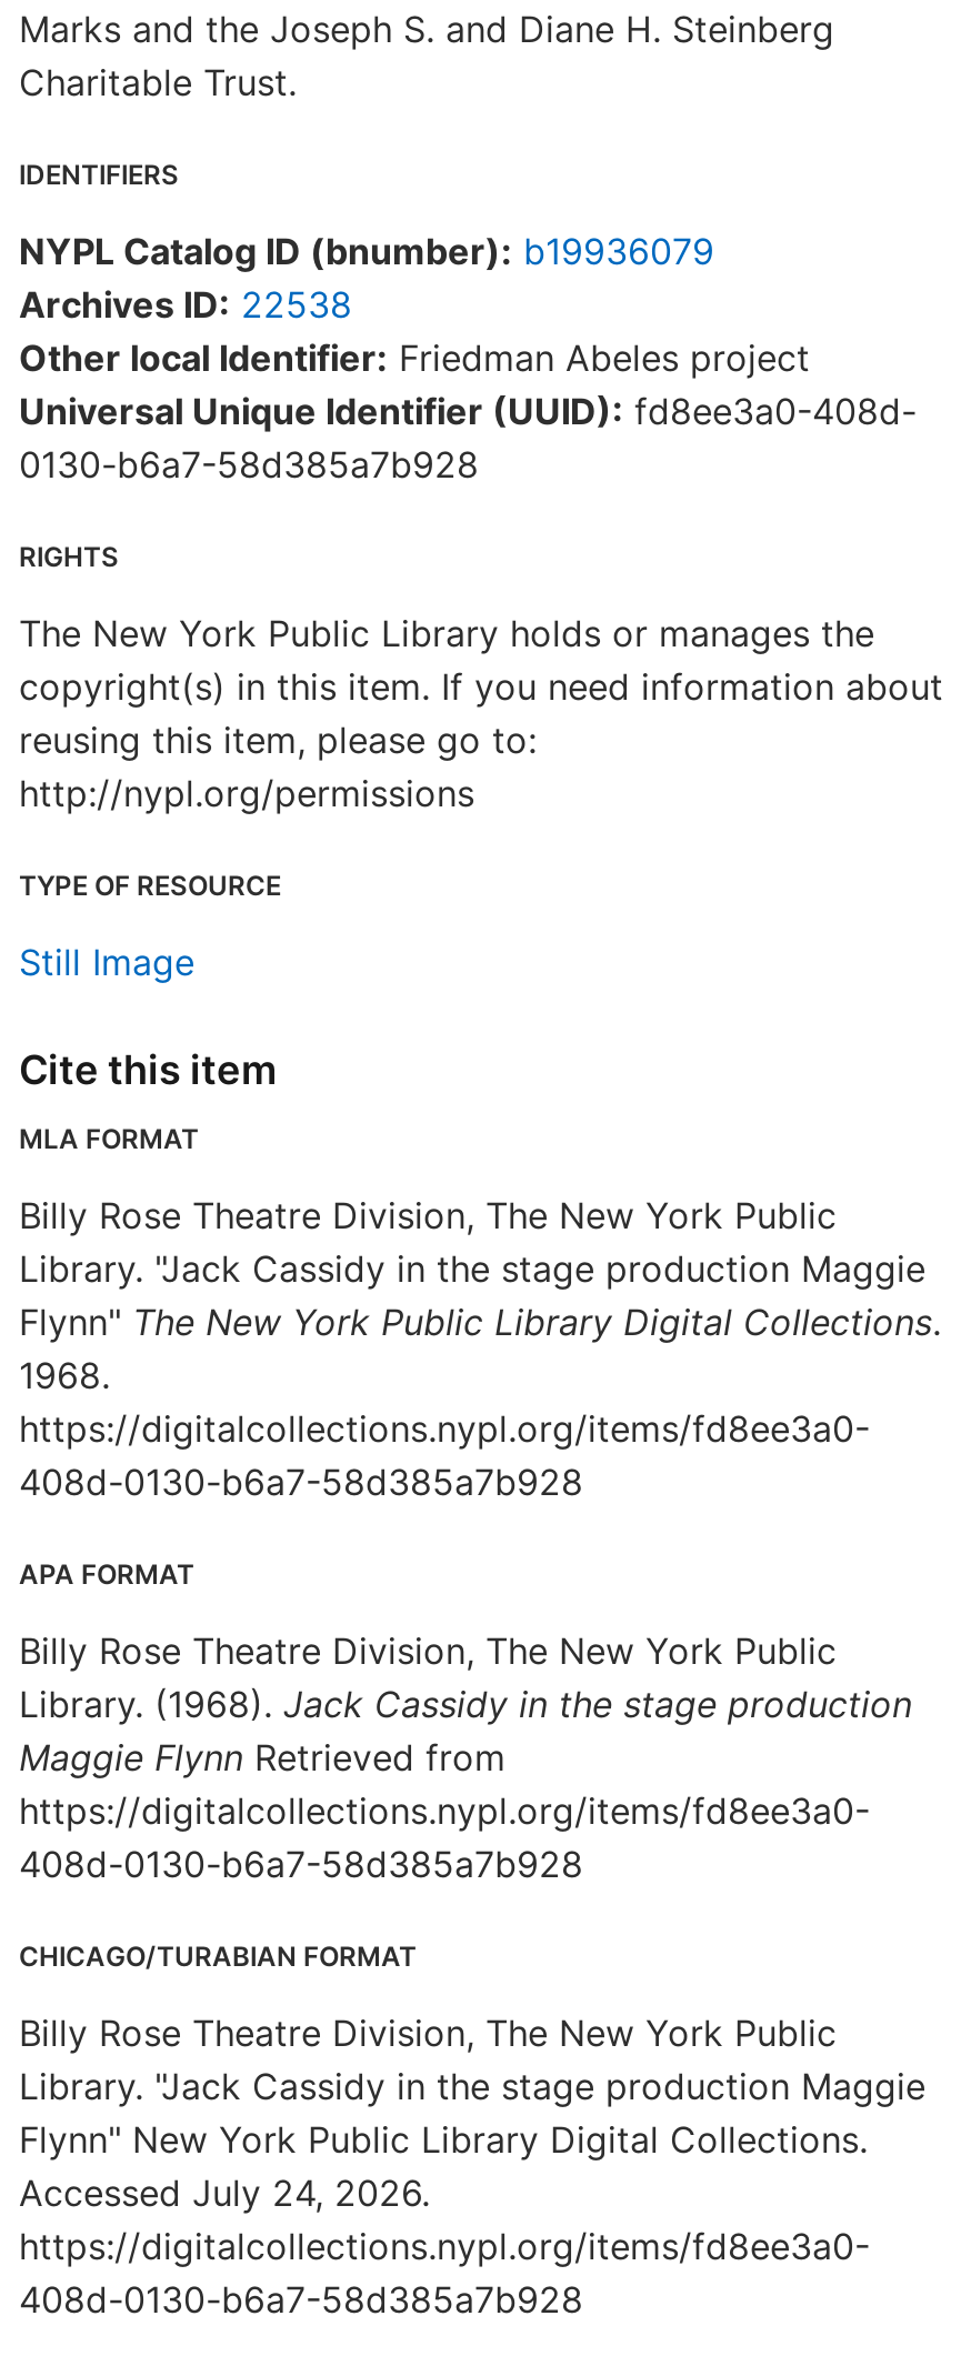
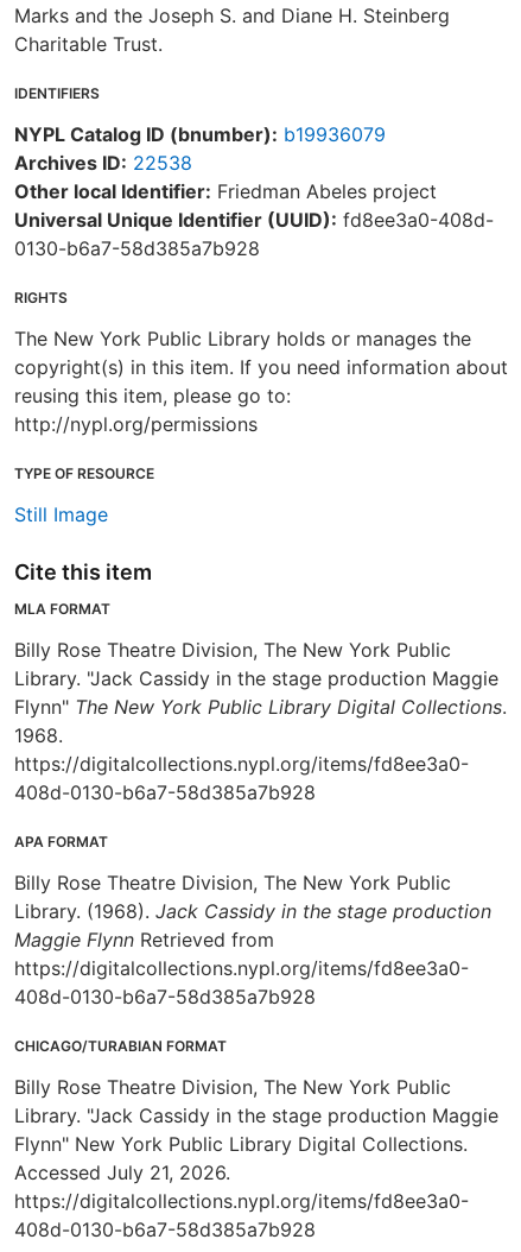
[19,2170,430,2215] Accessed July 24, 2026. -> [14,1161,230,1184] Accessed July 21, 2026.

